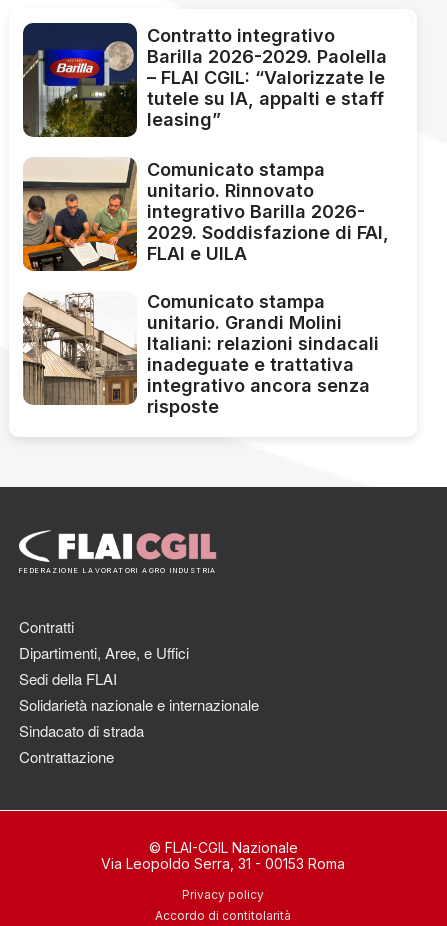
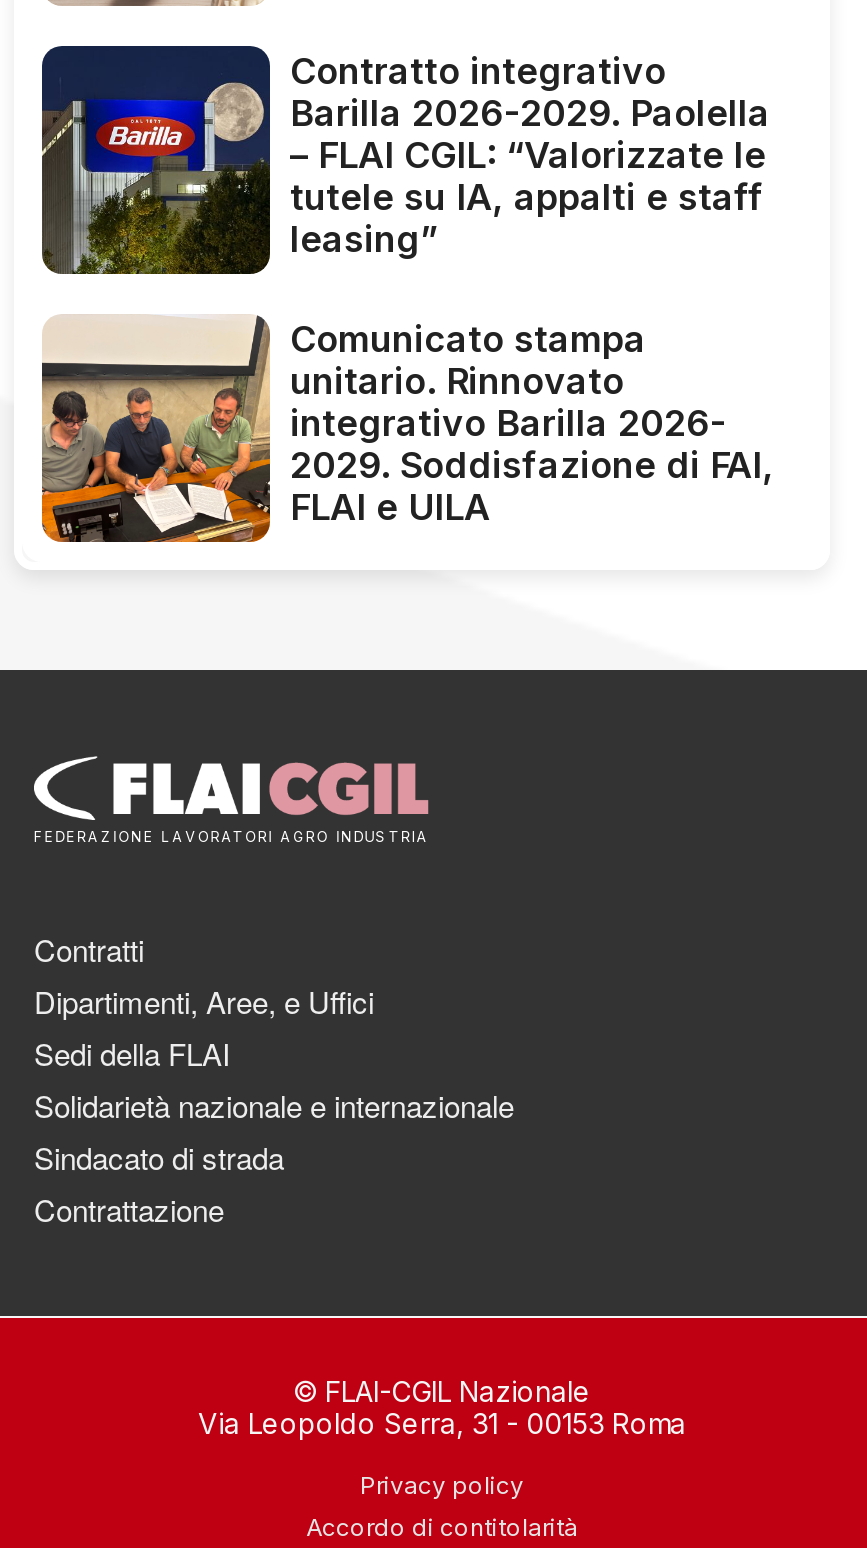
[22,291,379,423] [image] | Comunicato stampa | unitario. Grandi Molini | Italiani: relazioni sindacali | inadeguate e trattativa | integrativo ancora senza | risposte -> none

